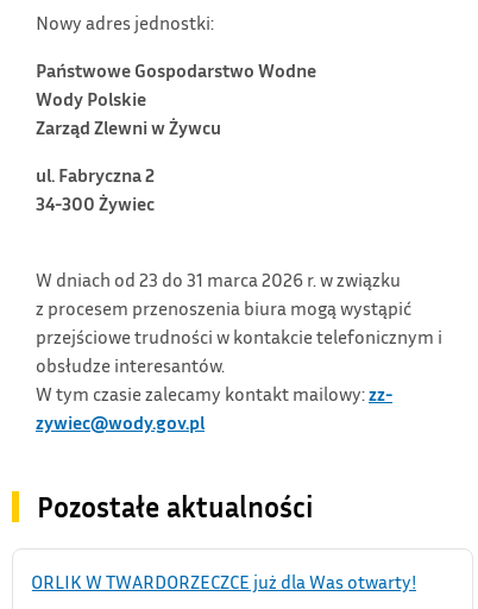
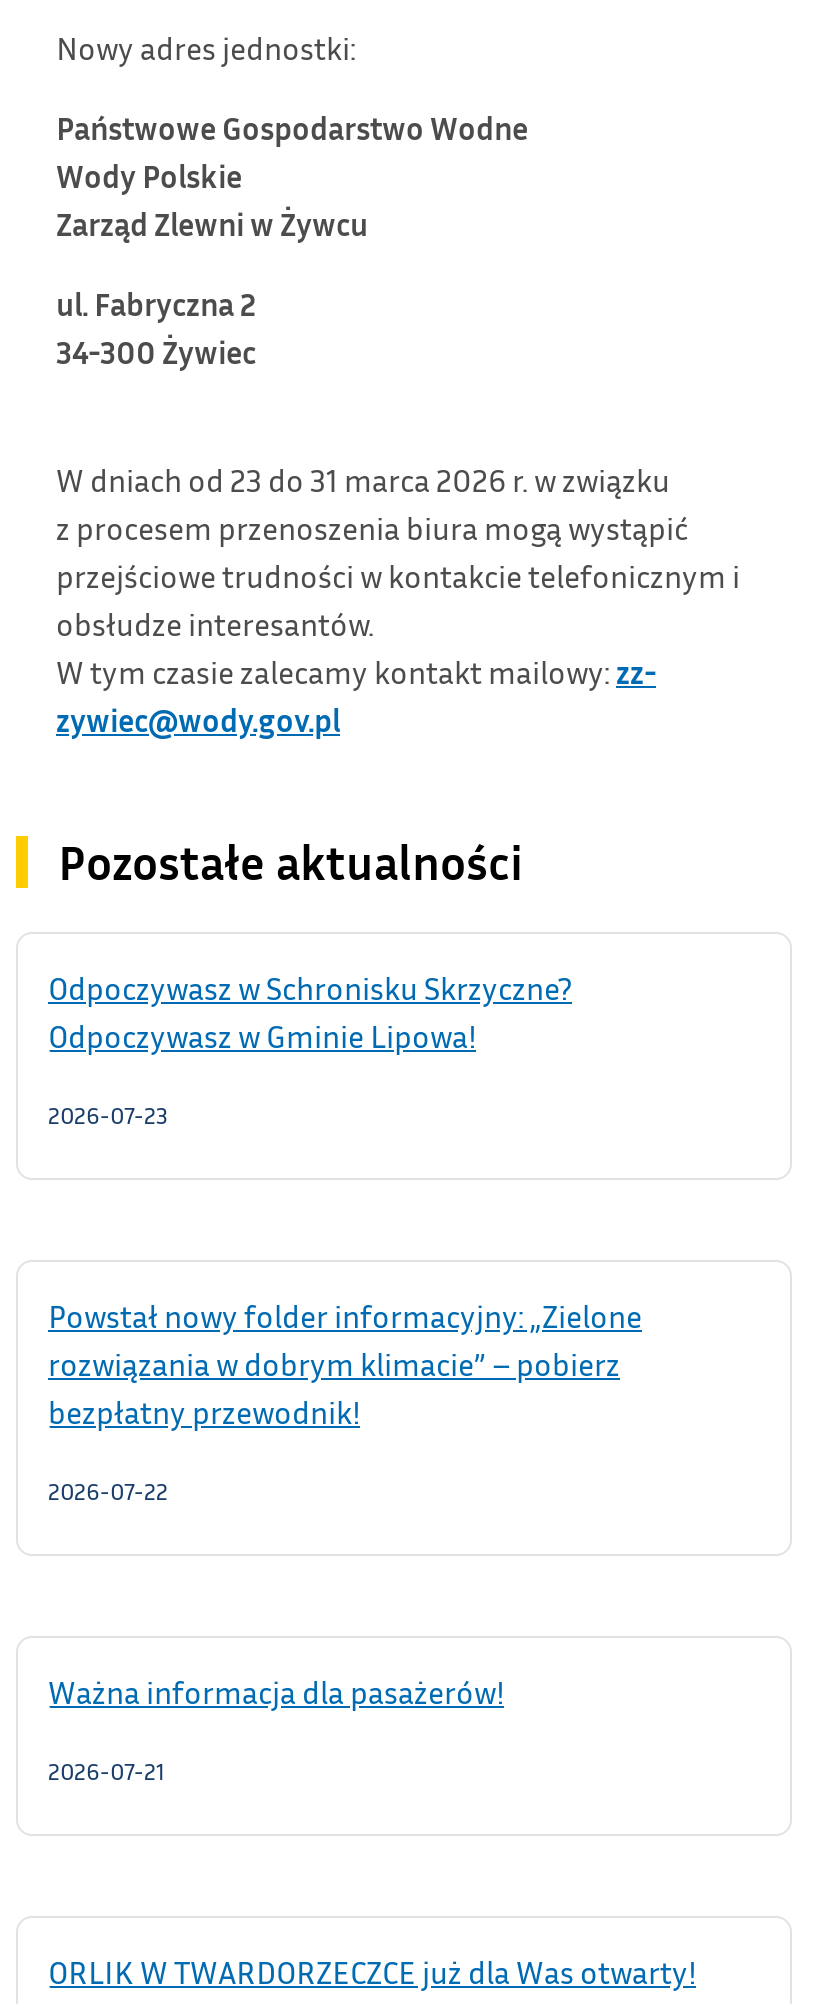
none -> [48,968,572,1130] Odpoczywasz w Schronisku Skrzyczne? | Odpoczywasz w Gminie Lipowa! | 2026-07-23
none -> [48,1296,642,1506] Powstał nowy folder informacyjny: „Zielone | rozwiązania w dobrym klimacie” – pobierz | bezpłatny przewodnik! | 2026-07-22
none -> [48,1672,504,1786] Ważna informacja dla pasażerów! | 2026-07-21

